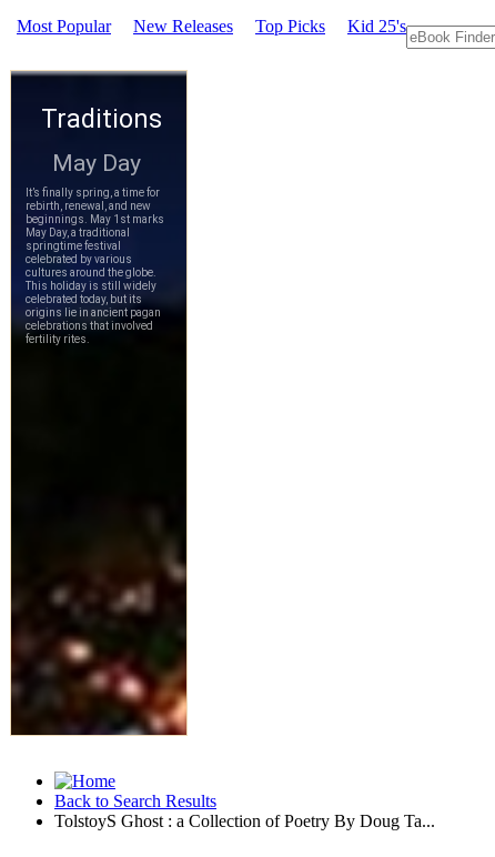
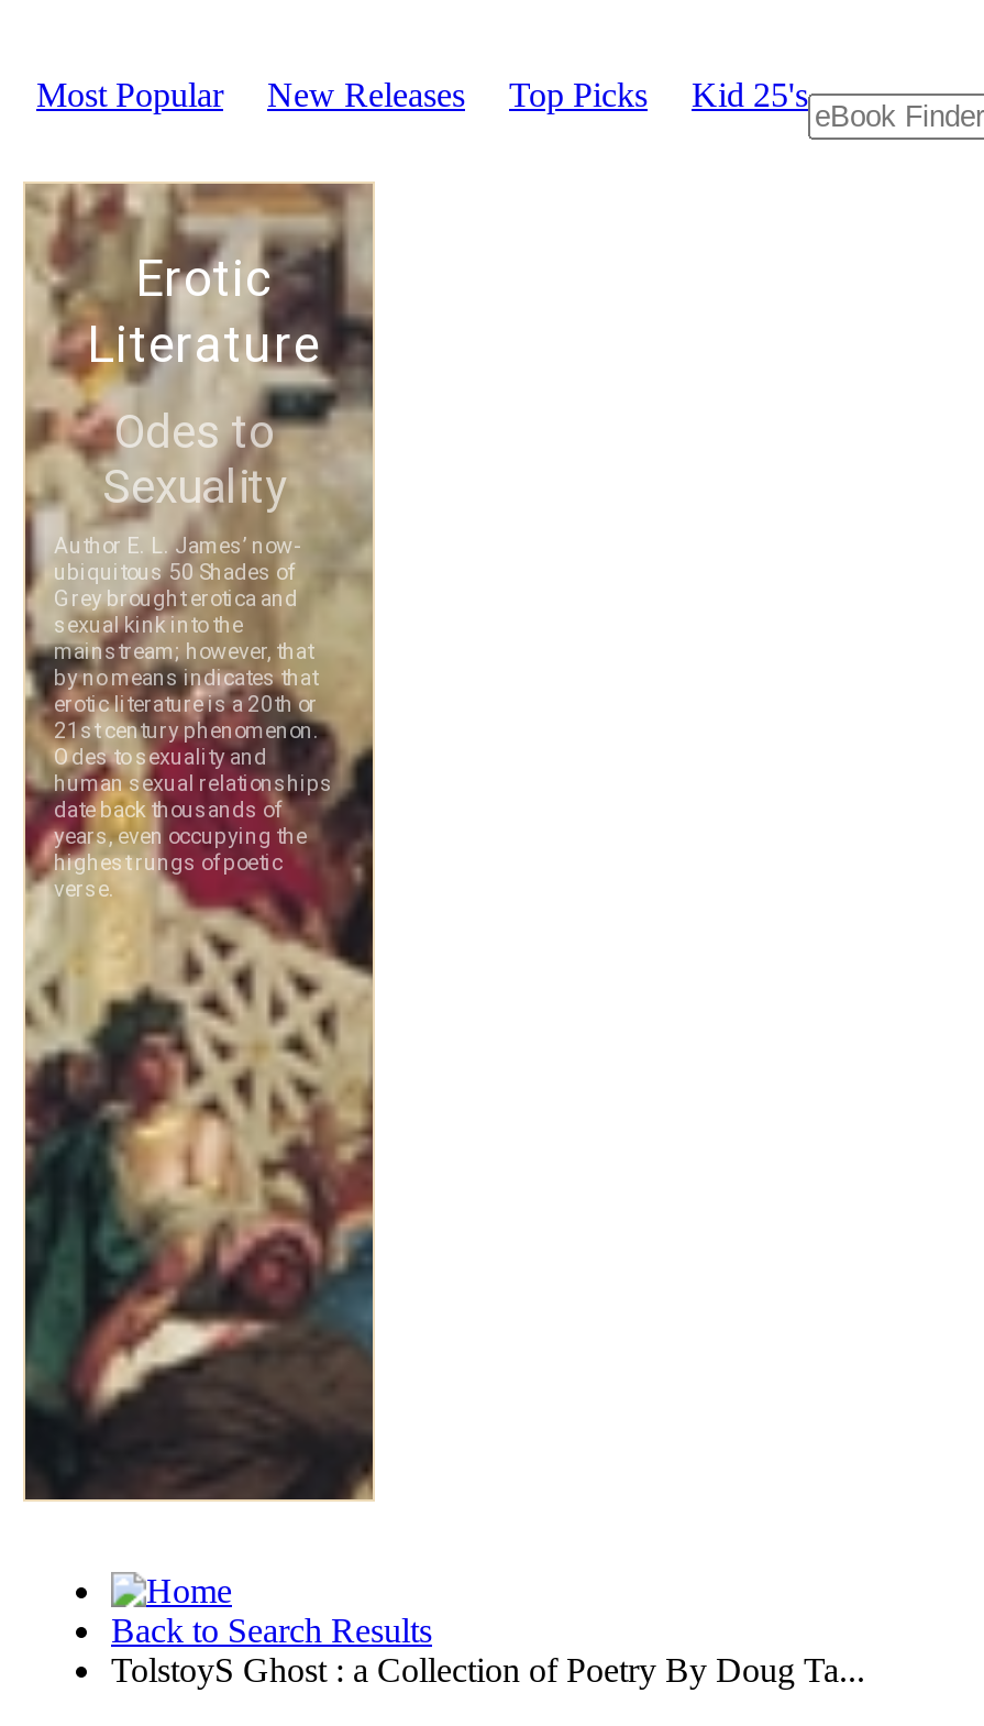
[10,71,188,735] [image] -> [23,184,375,1502] [image]

